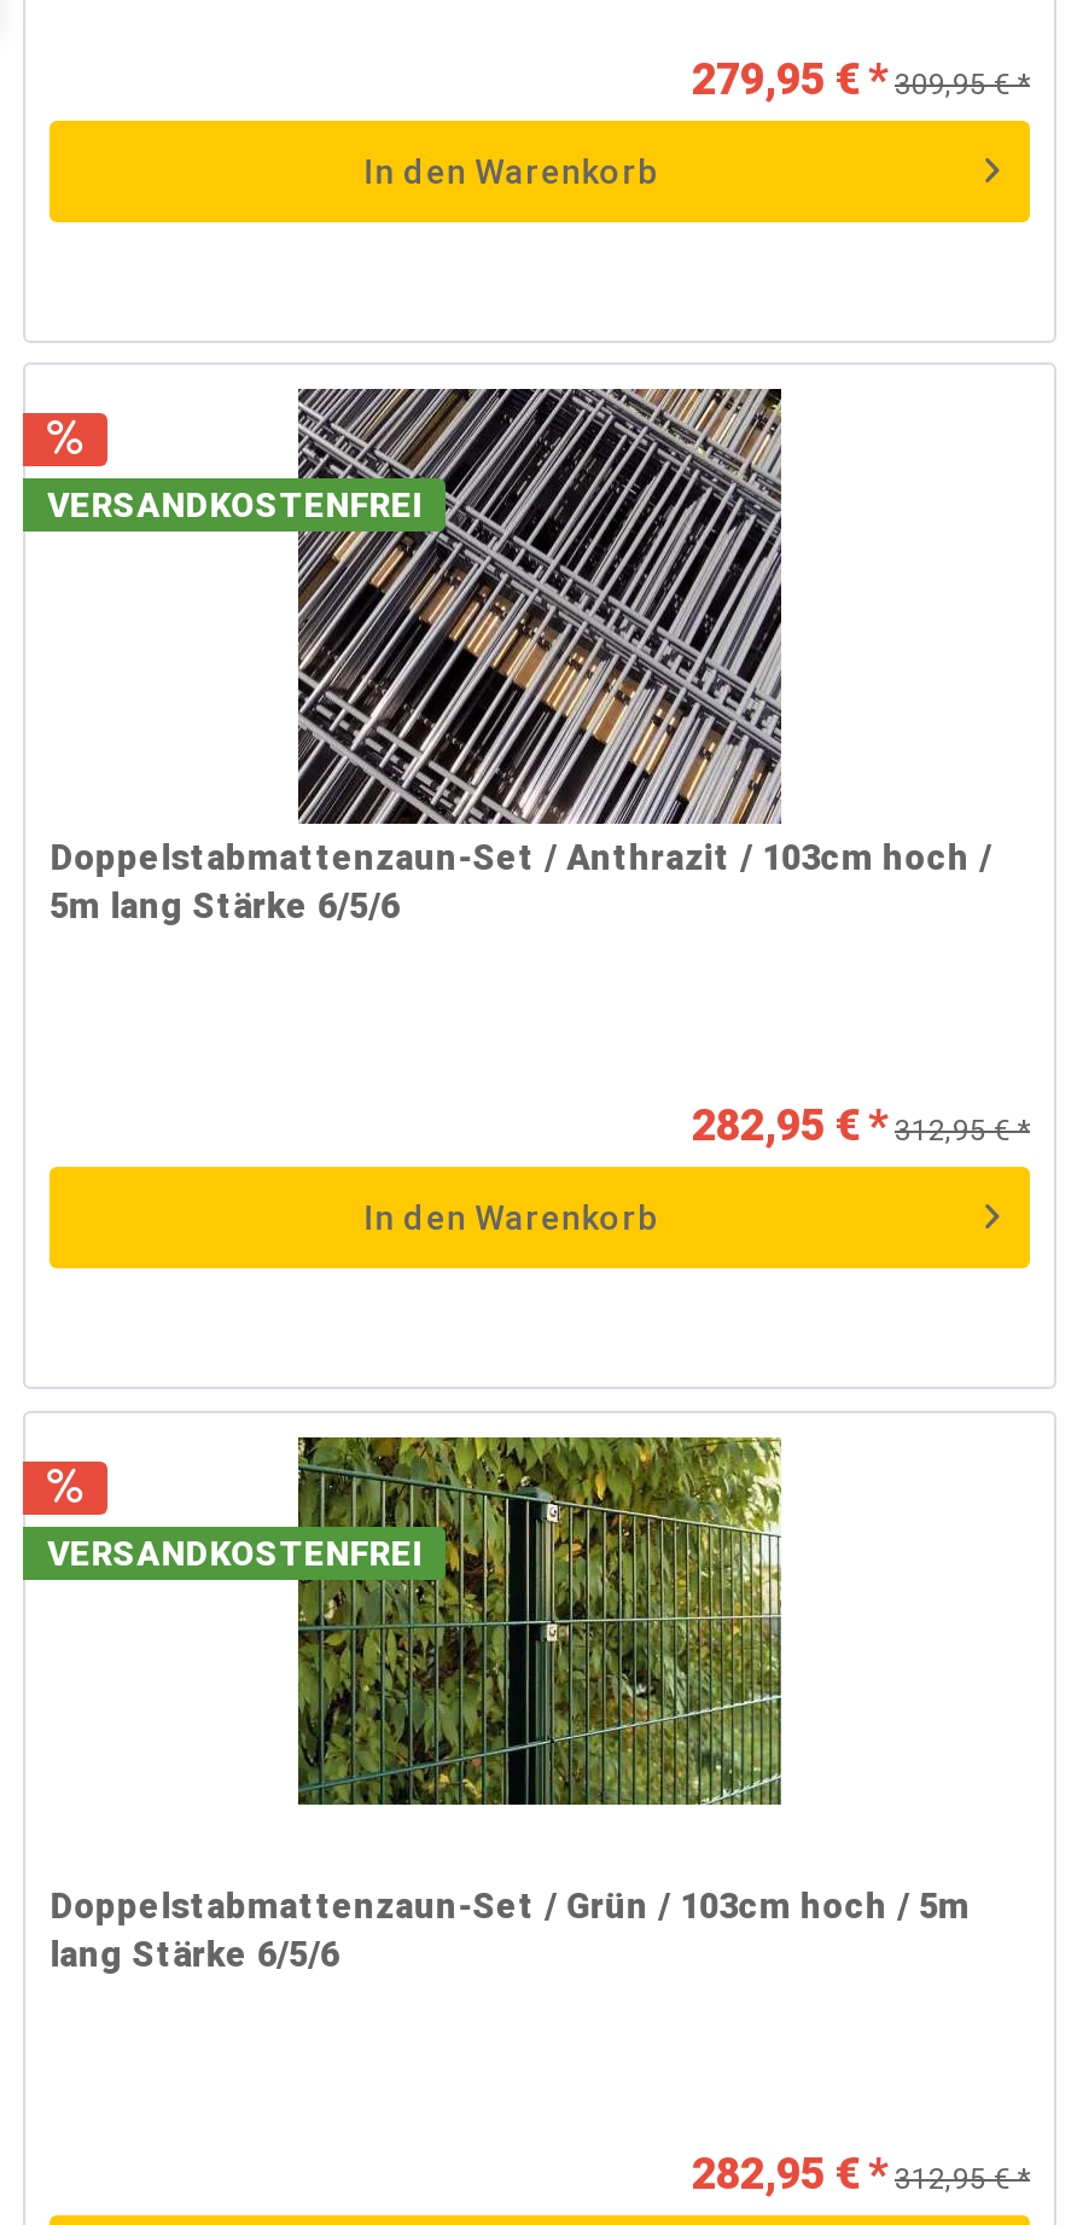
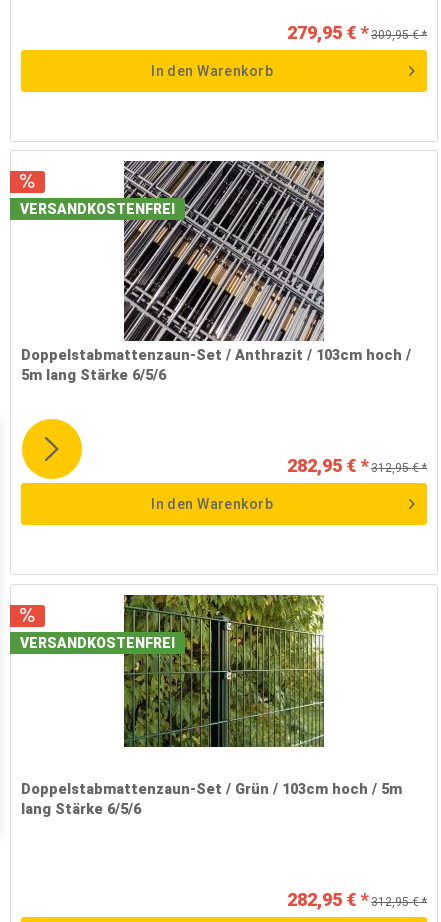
none -> [21,418,83,480] [image]

